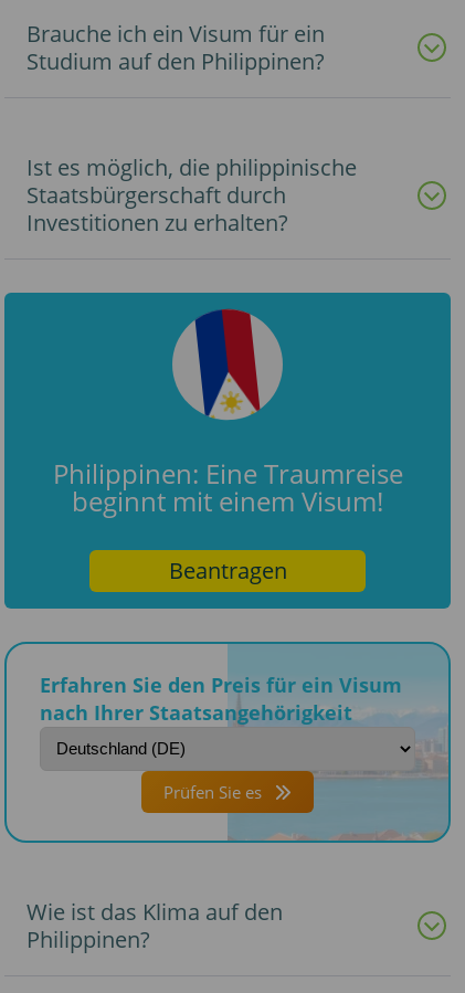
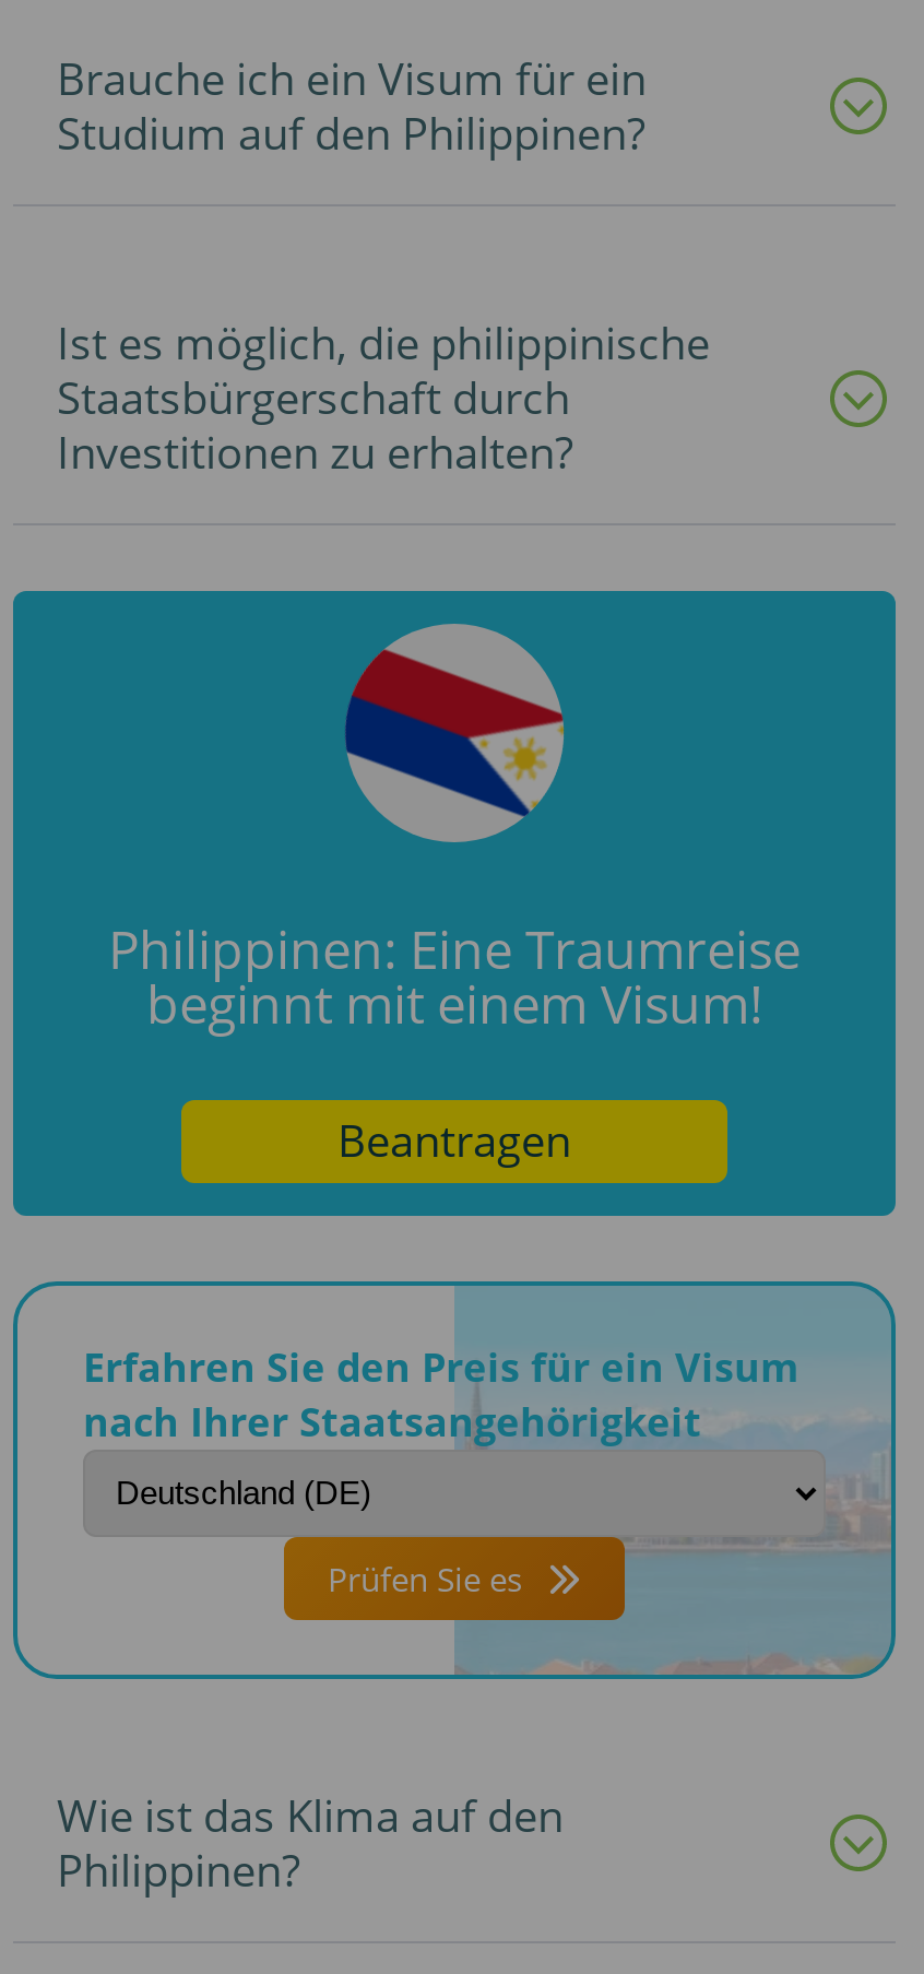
[171,308,284,419] [image] -> [343,622,566,840] [image]

